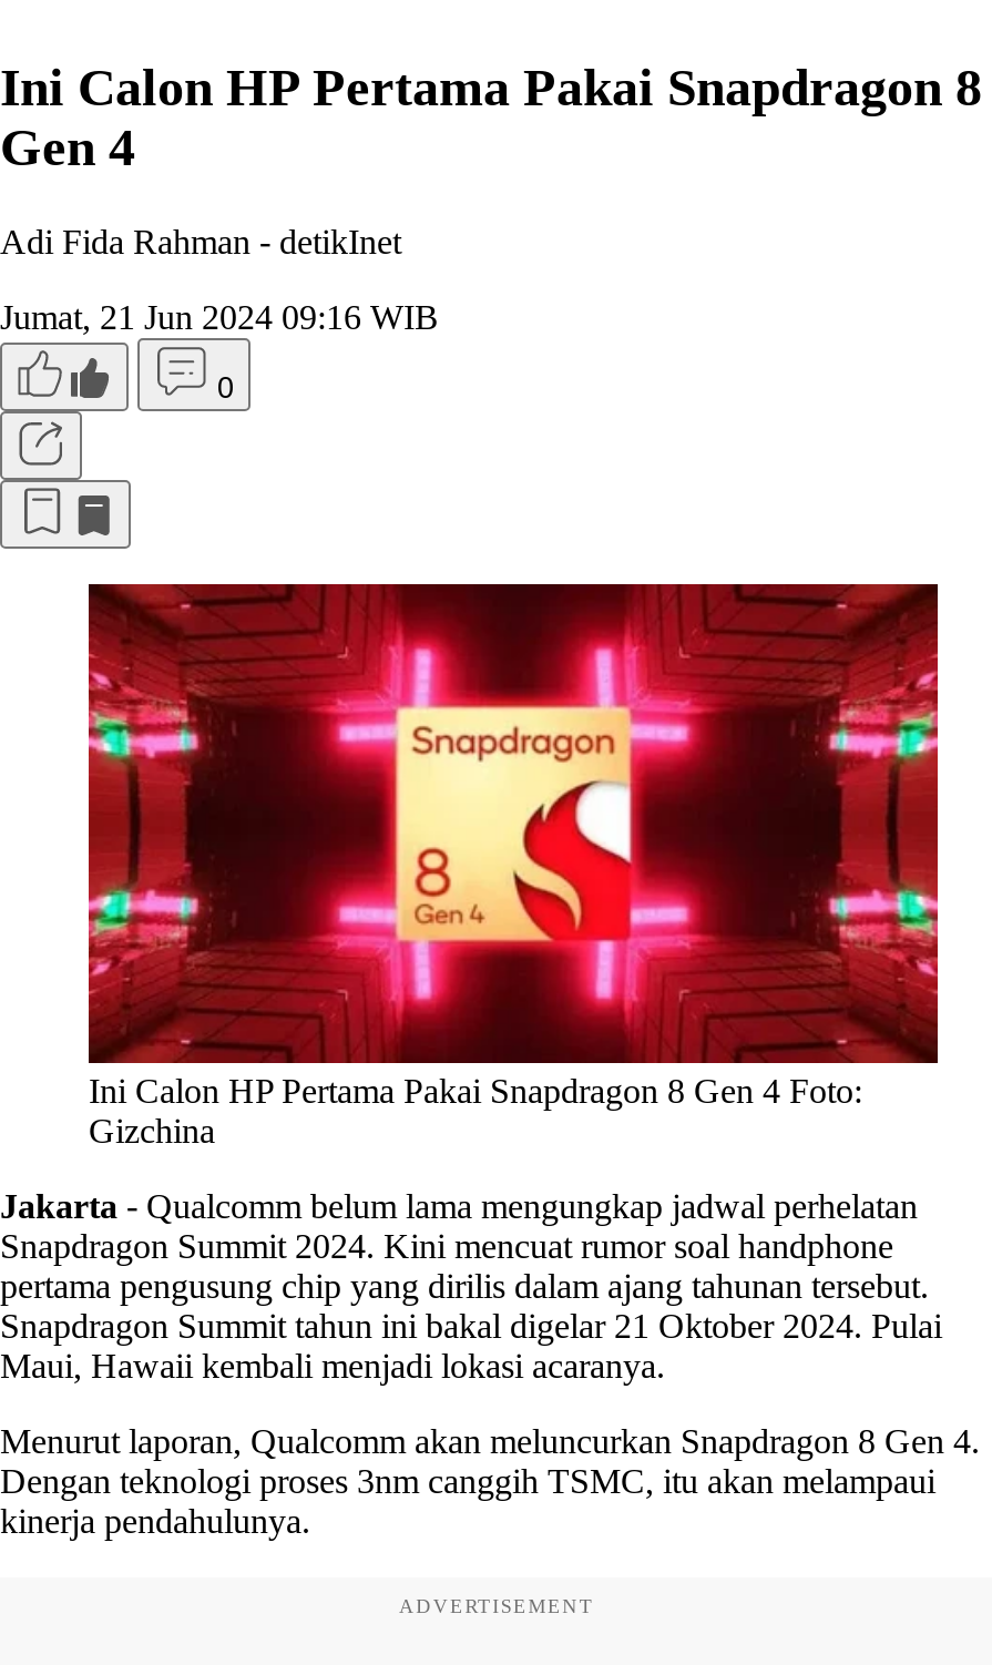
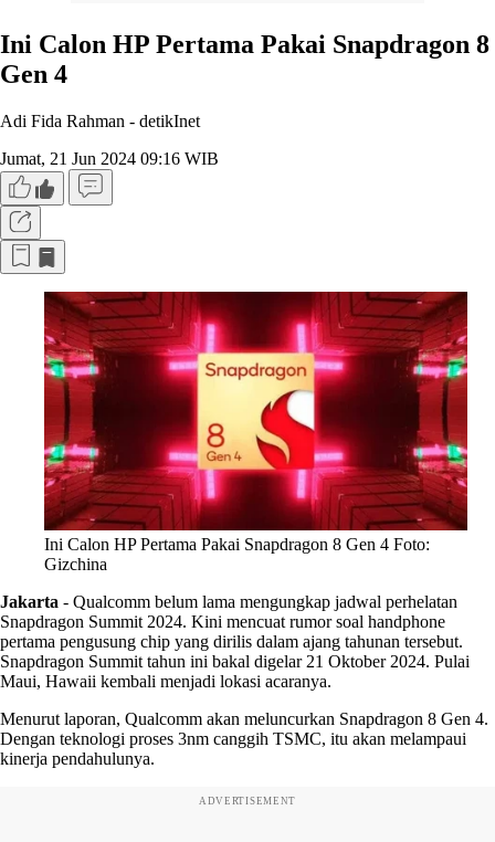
[217,371,233,404] 0 -> none

